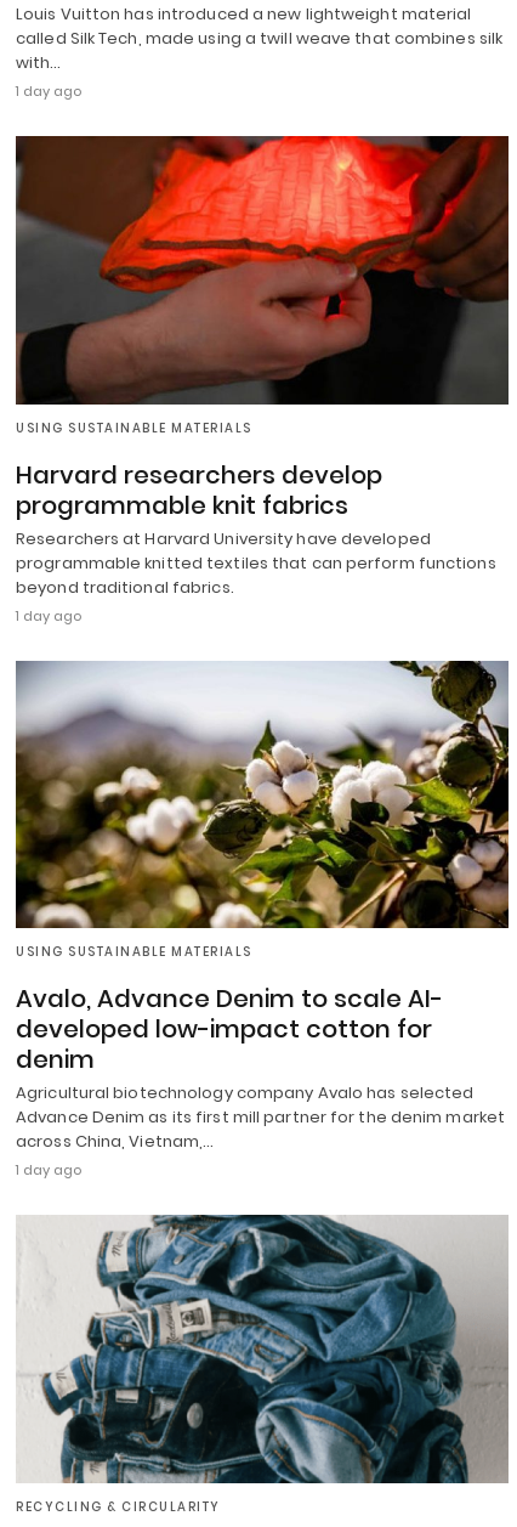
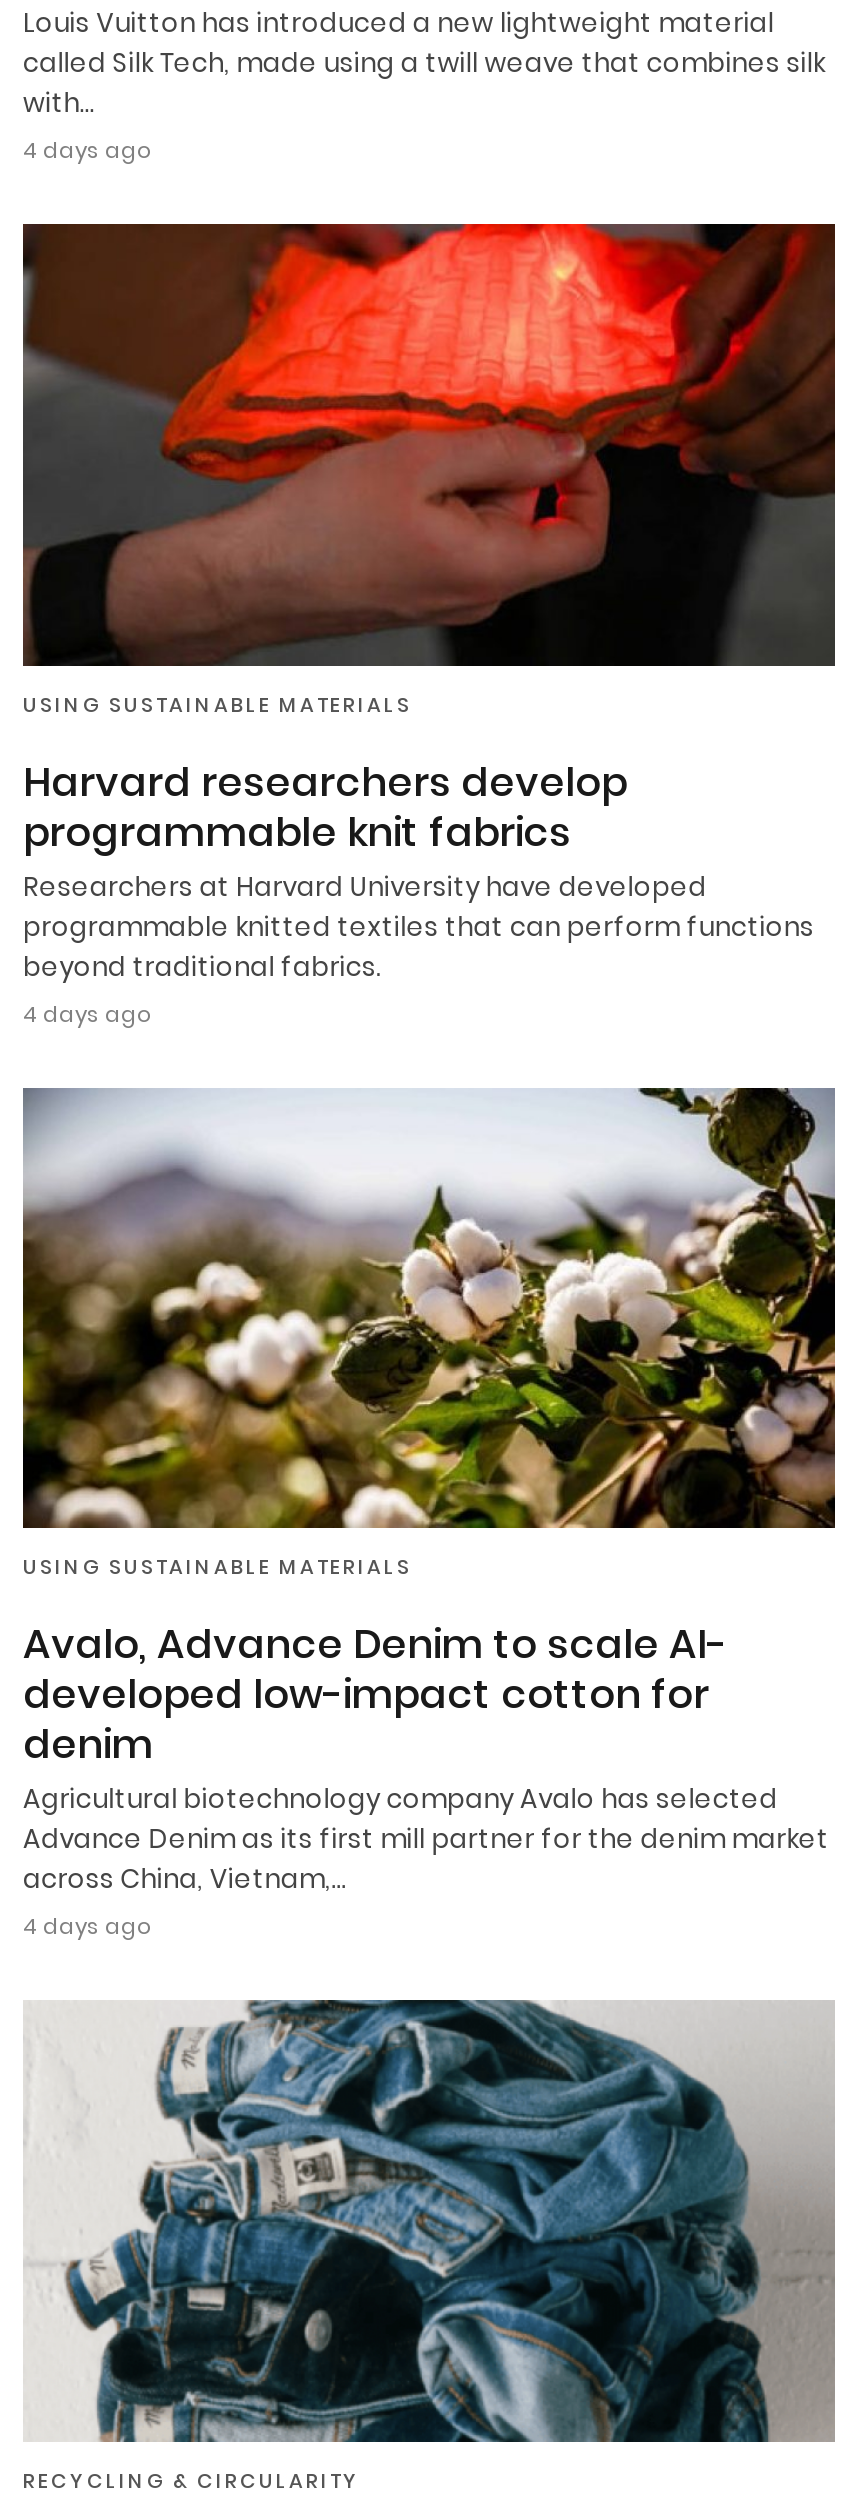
[16,82,81,101] 1 day ago -> [23,134,151,166] 4 days ago
[16,606,81,625] 1 day ago -> [23,998,151,1030] 4 days ago
[16,1161,81,1180] 1 day ago -> [23,1911,151,1943] 4 days ago

